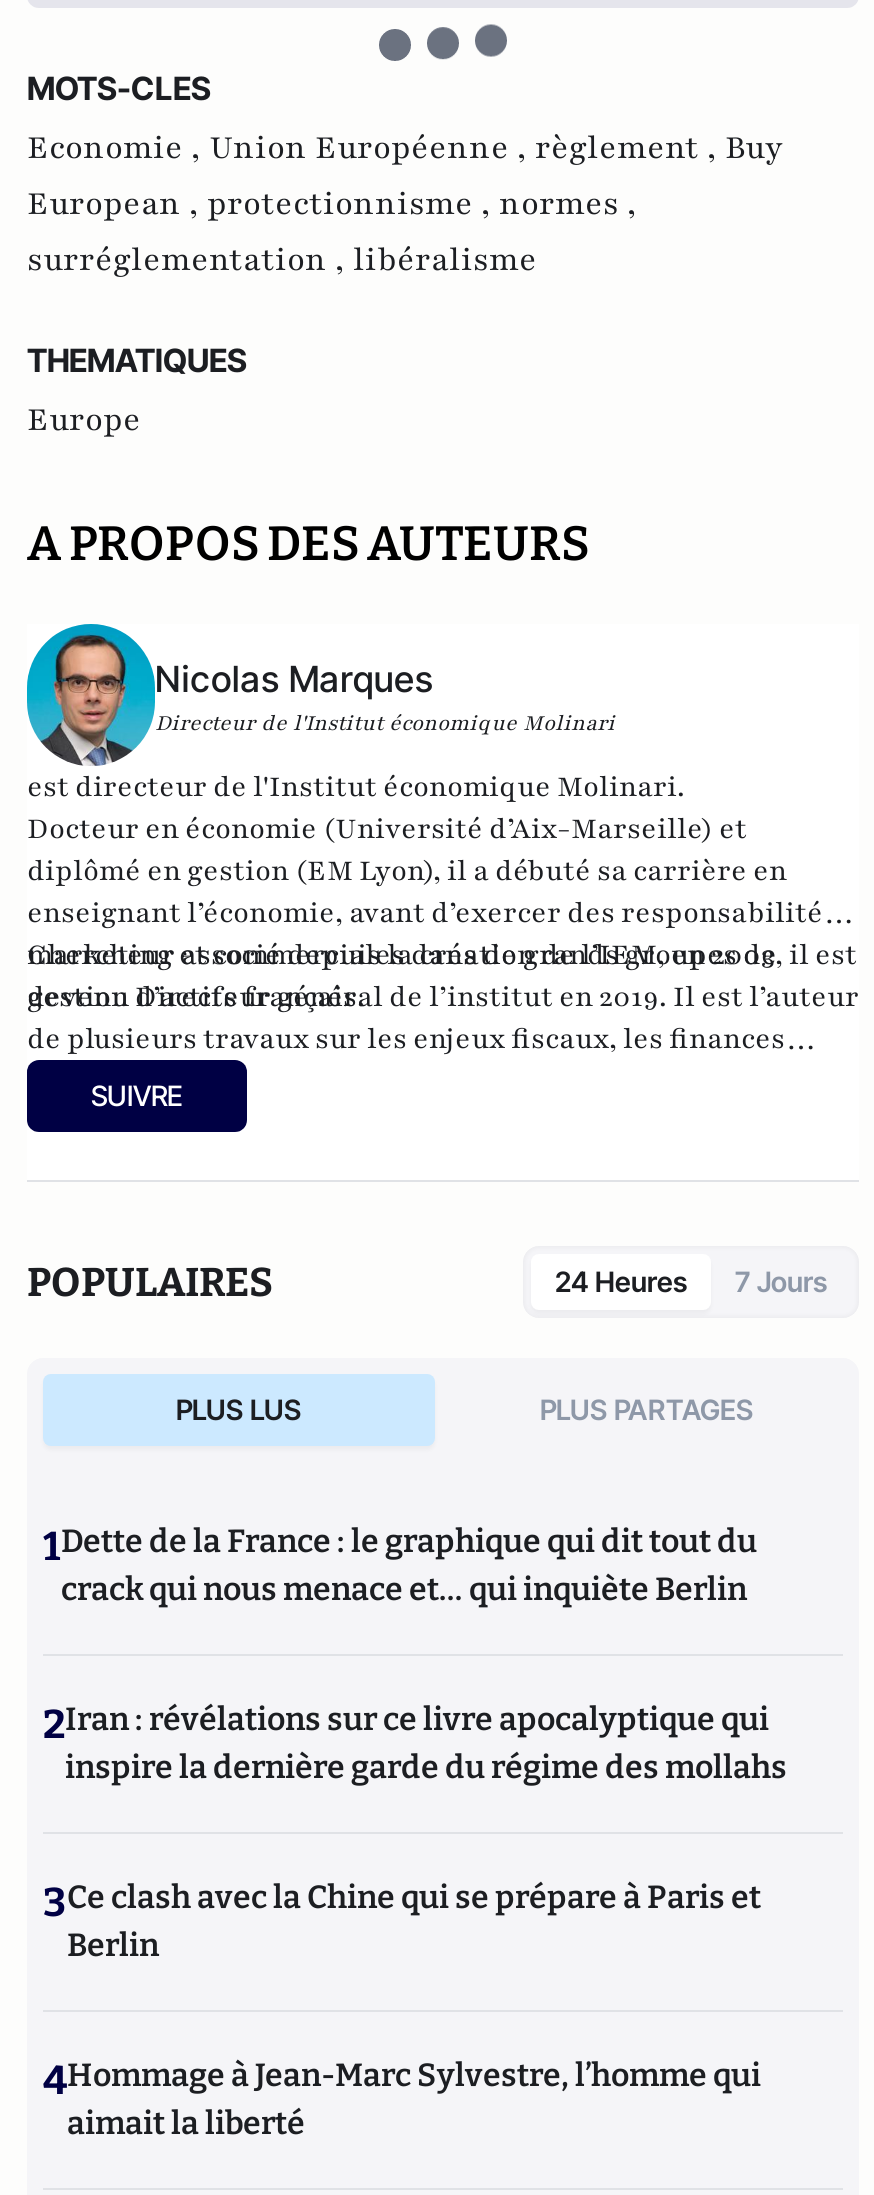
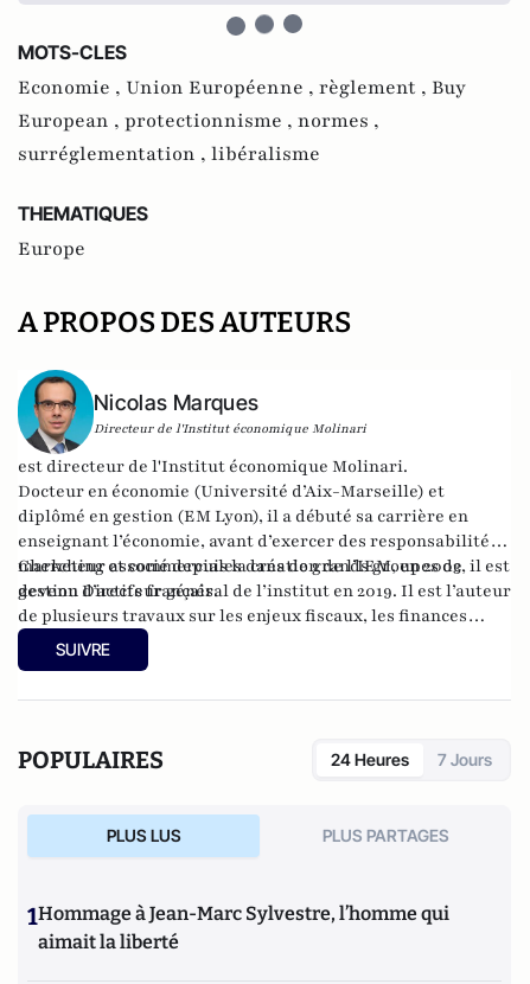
[43,1523,787,2105] 1Dette de la France : le graphique qui dit tout du | crack qui nous menace et… qui inquiète Berlin | 2Iran : révélations sur ce livre apocalyptique qui | inspire la dernière garde du régime des mollahs | 3Ce clash avec la Chine qui se prépare à Paris et | Berlin | 4Hommage à Jean-Marc Sylvestre, l’homme qui -> [27,903,449,931] 1Hommage à Jean-Marc Sylvestre, l’homme qui

